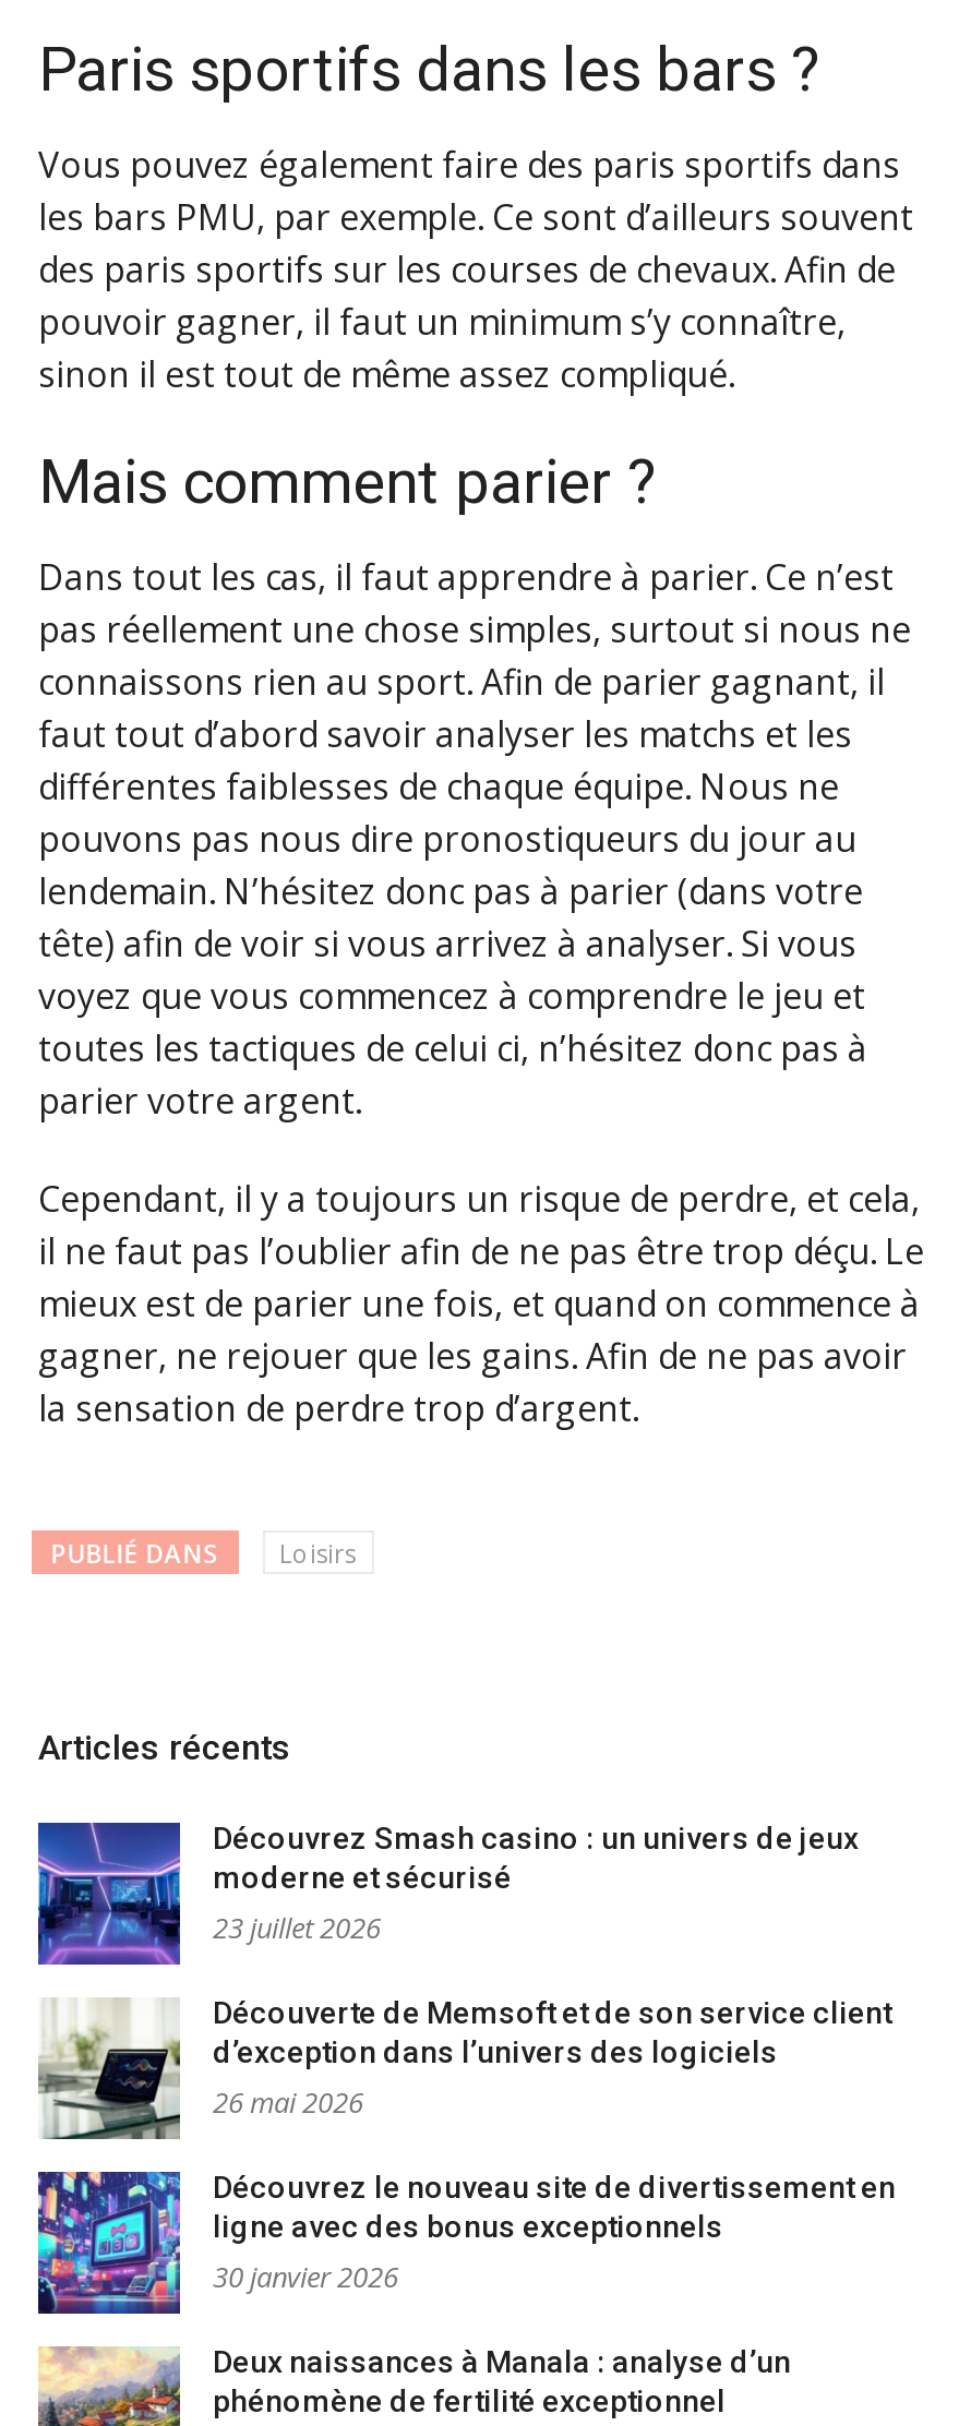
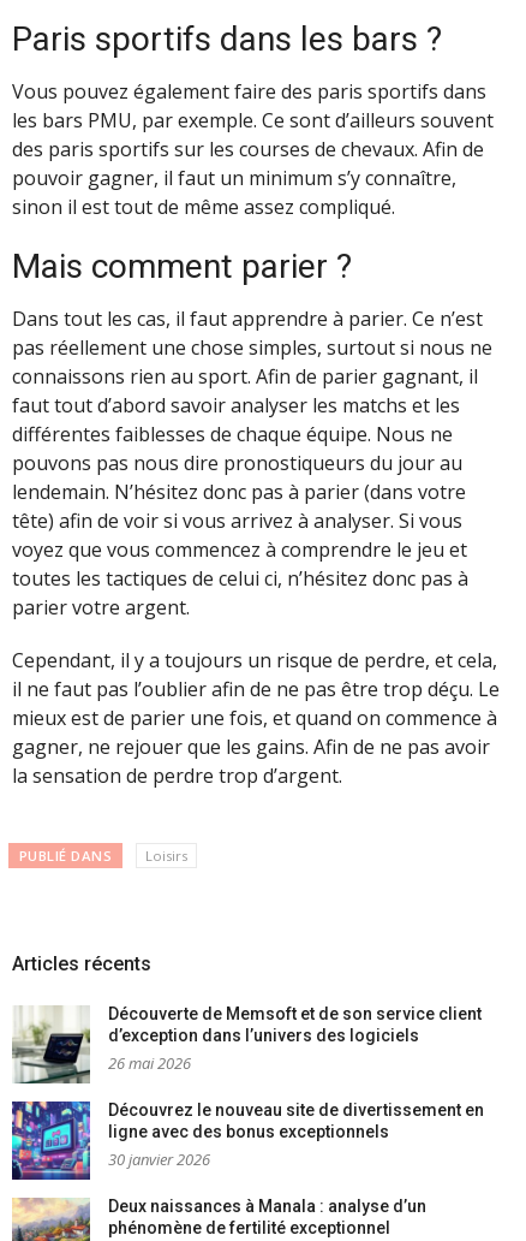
[36,1819,859,1968] [image] | Découvrez Smash casino : un univers de jeux | moderne et sécurisé | 23 juillet 2026 -> none

